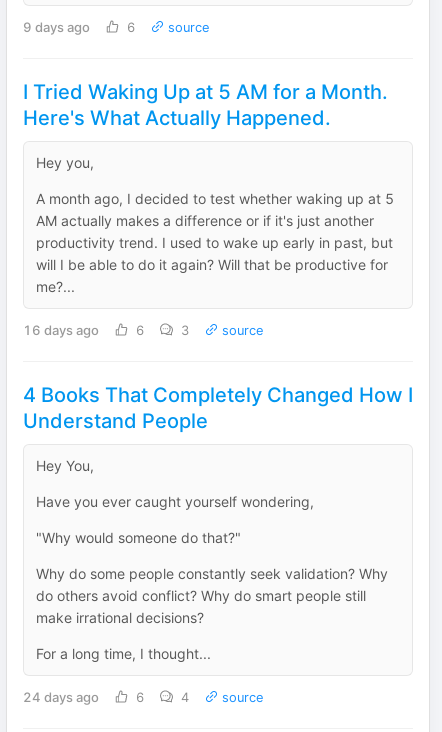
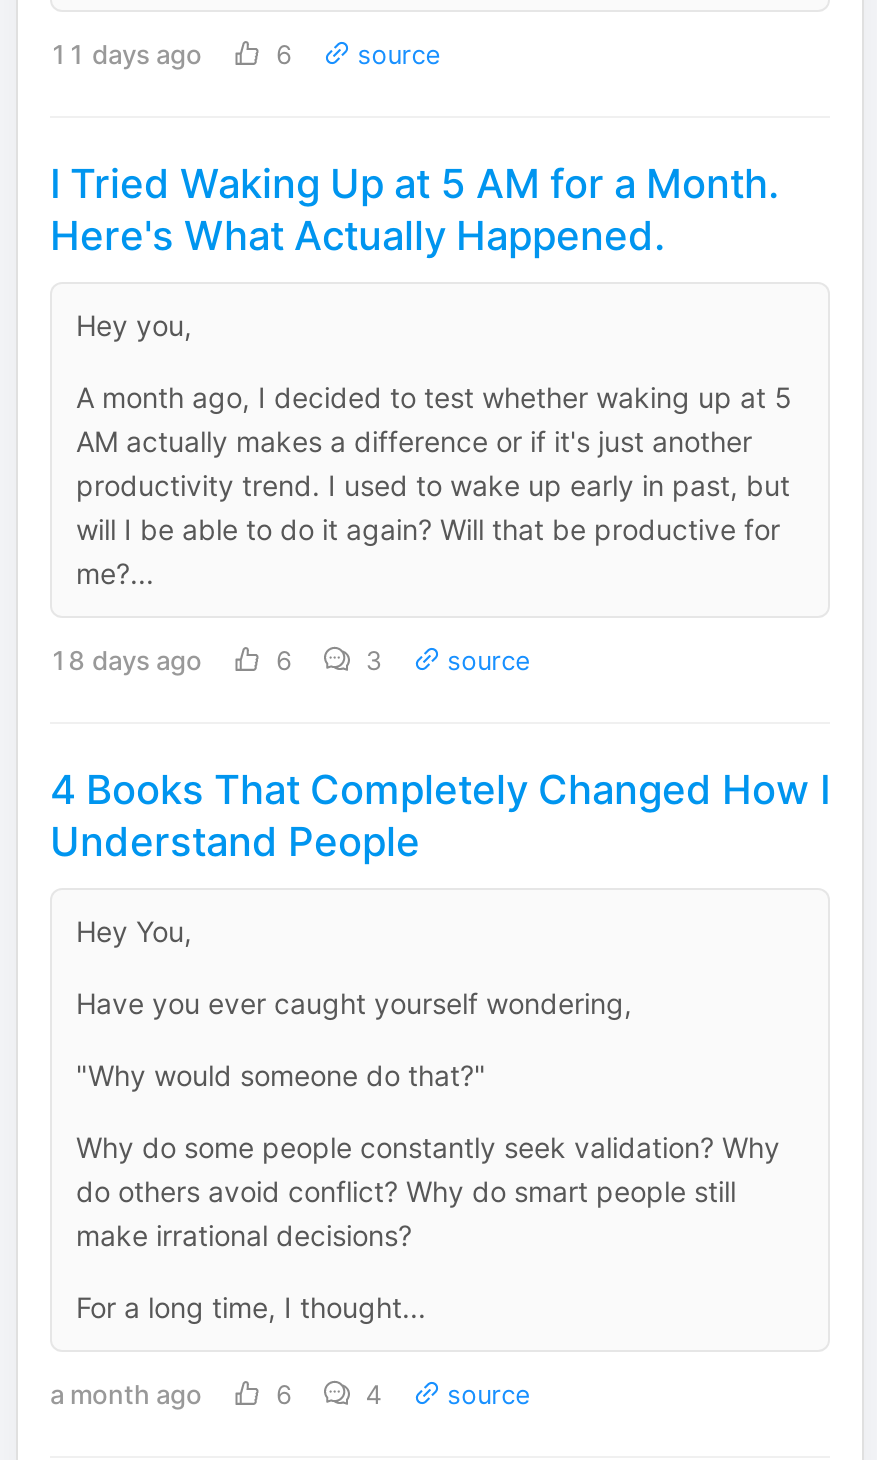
[23,19,90,35] 9 days ago -> [50,38,202,70] 11 days ago
[23,322,99,338] 16 days ago -> [50,644,202,676] 18 days ago
[23,689,99,705] 24 days ago -> [50,1378,202,1410] a month ago

